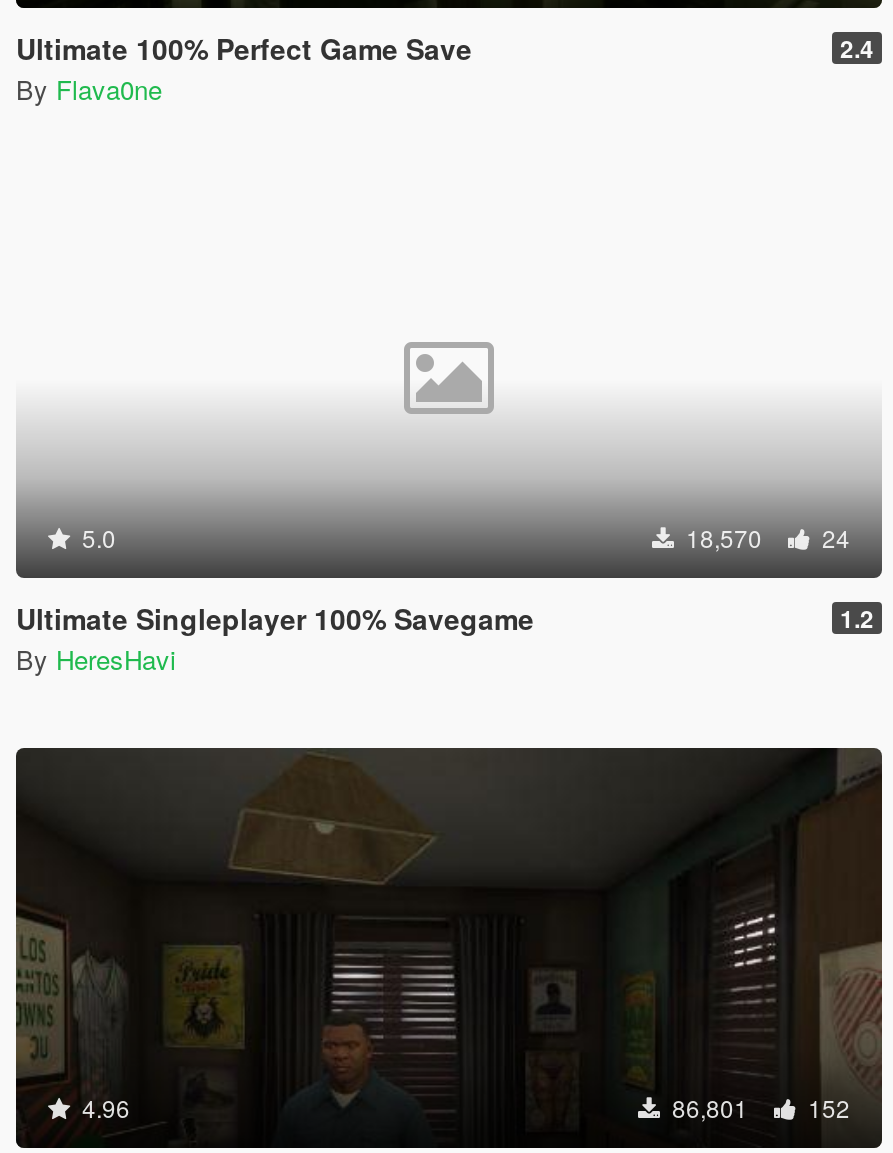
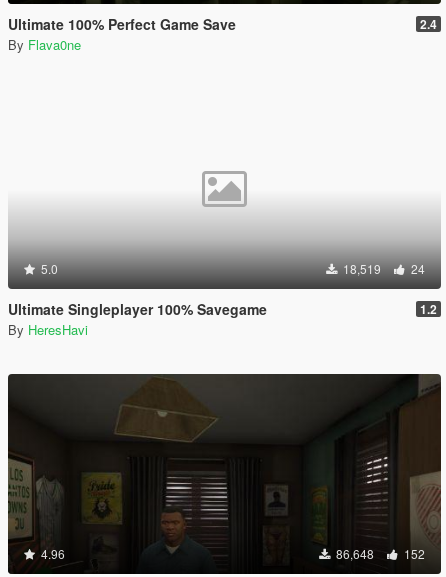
[680,520,850,554] 18,570 24 -> [340,260,425,277] 18,519 24
[666,1090,850,1124] 86,801 152 -> [333,545,425,562] 86,648 152

